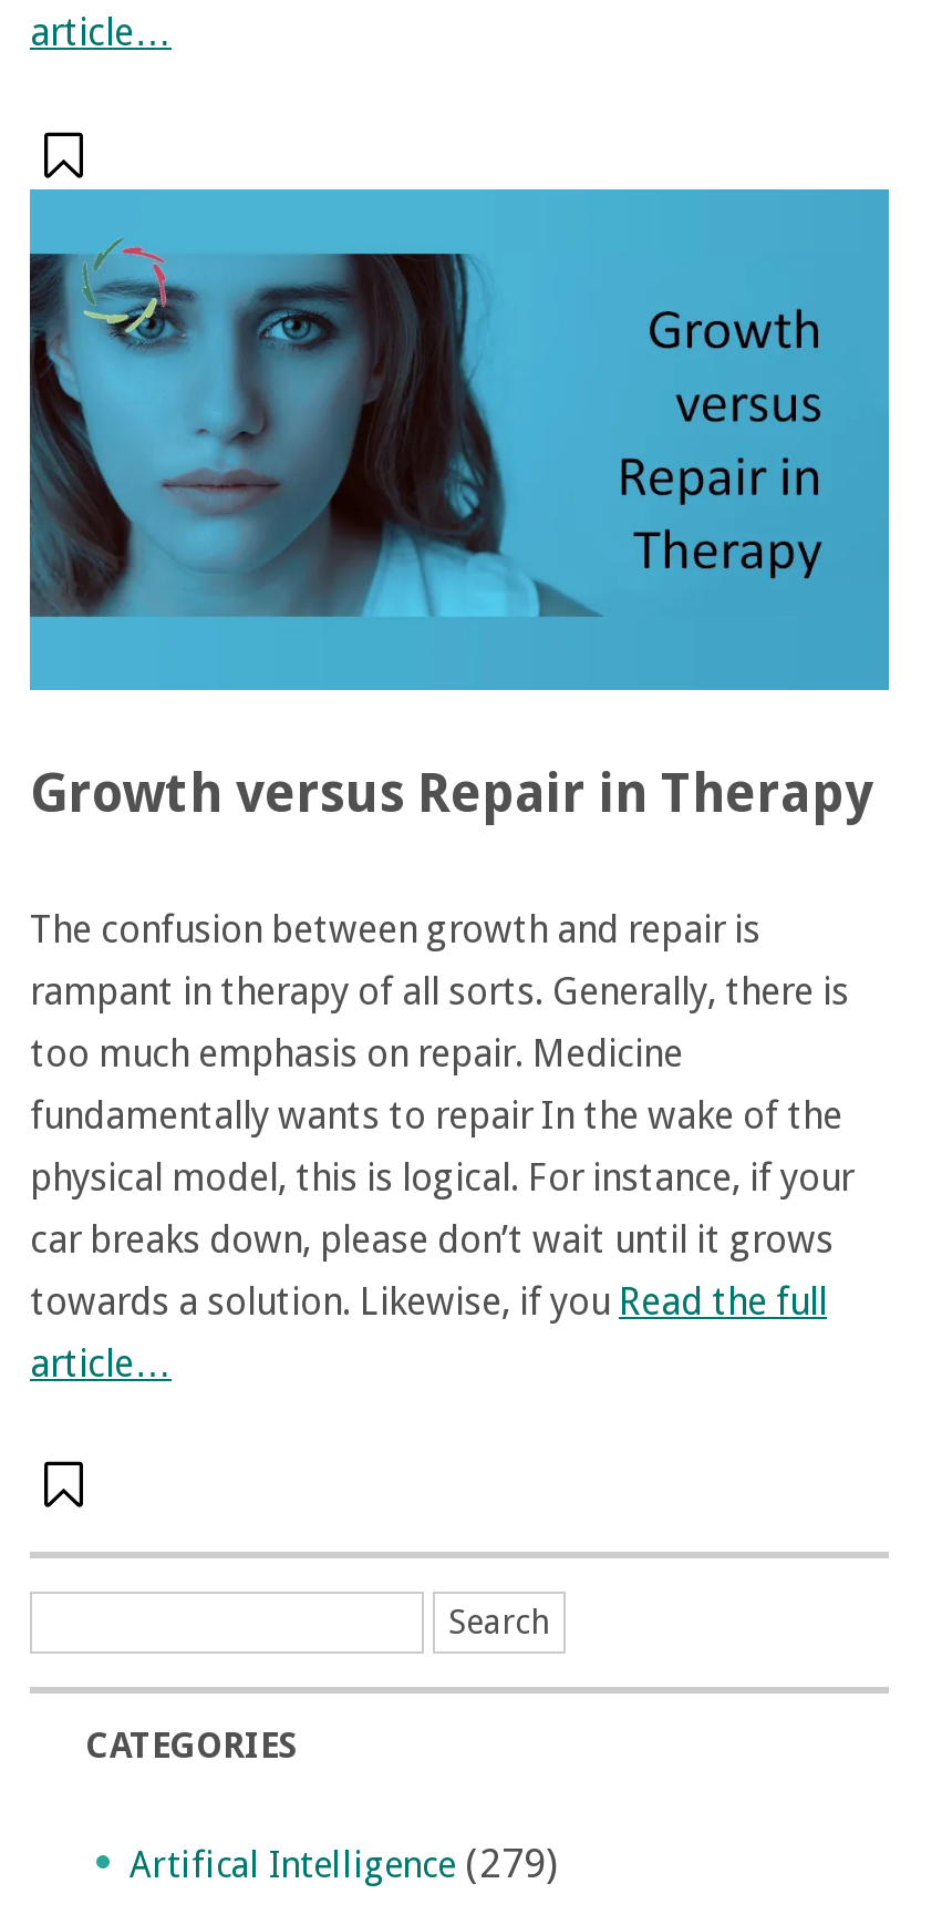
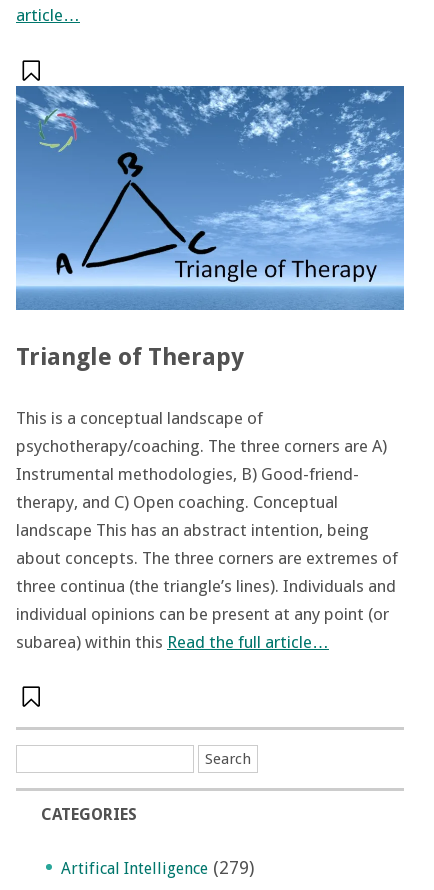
[28,189,889,824] [image] | Growth versus Repair in Therapy -> [15,86,404,371] [image] | Triangle of Therapy
[30,906,853,1385] The confusion between growth and repair is | rampant in therapy of all sorts. Generally, there is | too much emphasis on repair. Medicine | fundamentally wants to repair In the wake of the | physical model, this is logical. For instance, if your | car breaks down, please don’t wait until it grows | towards a solution. Likewise, if you Read the full | article… -> [16,408,398,652] This is a conceptual landscape of | psychotherapy/coaching. The three corners are A) | Instrumental methodologies, B) Good-friend- | therapy, and C) Open coaching. Conceptual | landscape This has an abstract intention, being | about concepts. The three corners are extremes of | three continua (the triangle’s lines). Individuals and | individual opinions can be present at any point (or | subarea) within this Read the full article…

